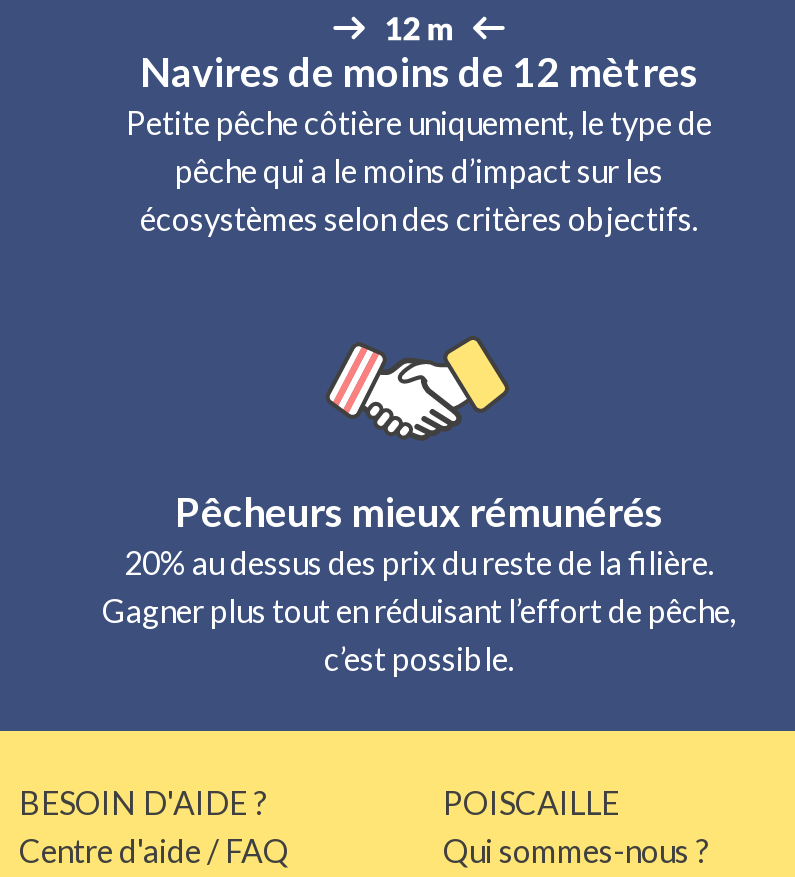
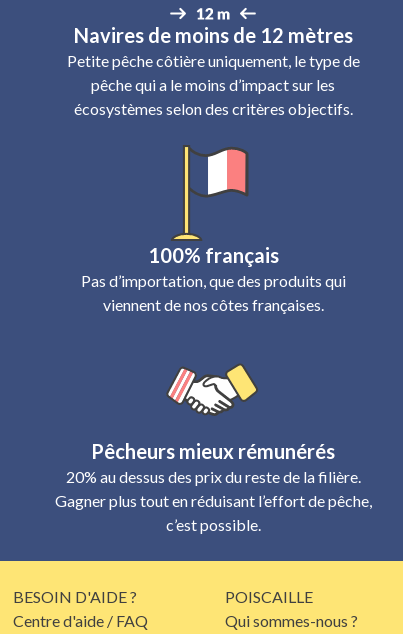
none -> [80,145,345,314] [image] | 100% français | Pas d’importation, que des produits qui | viennent de nos côtes françaises.

